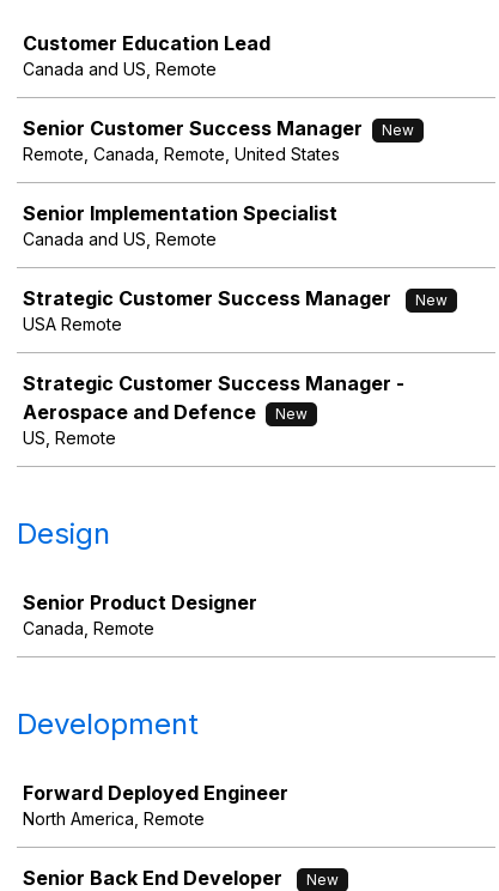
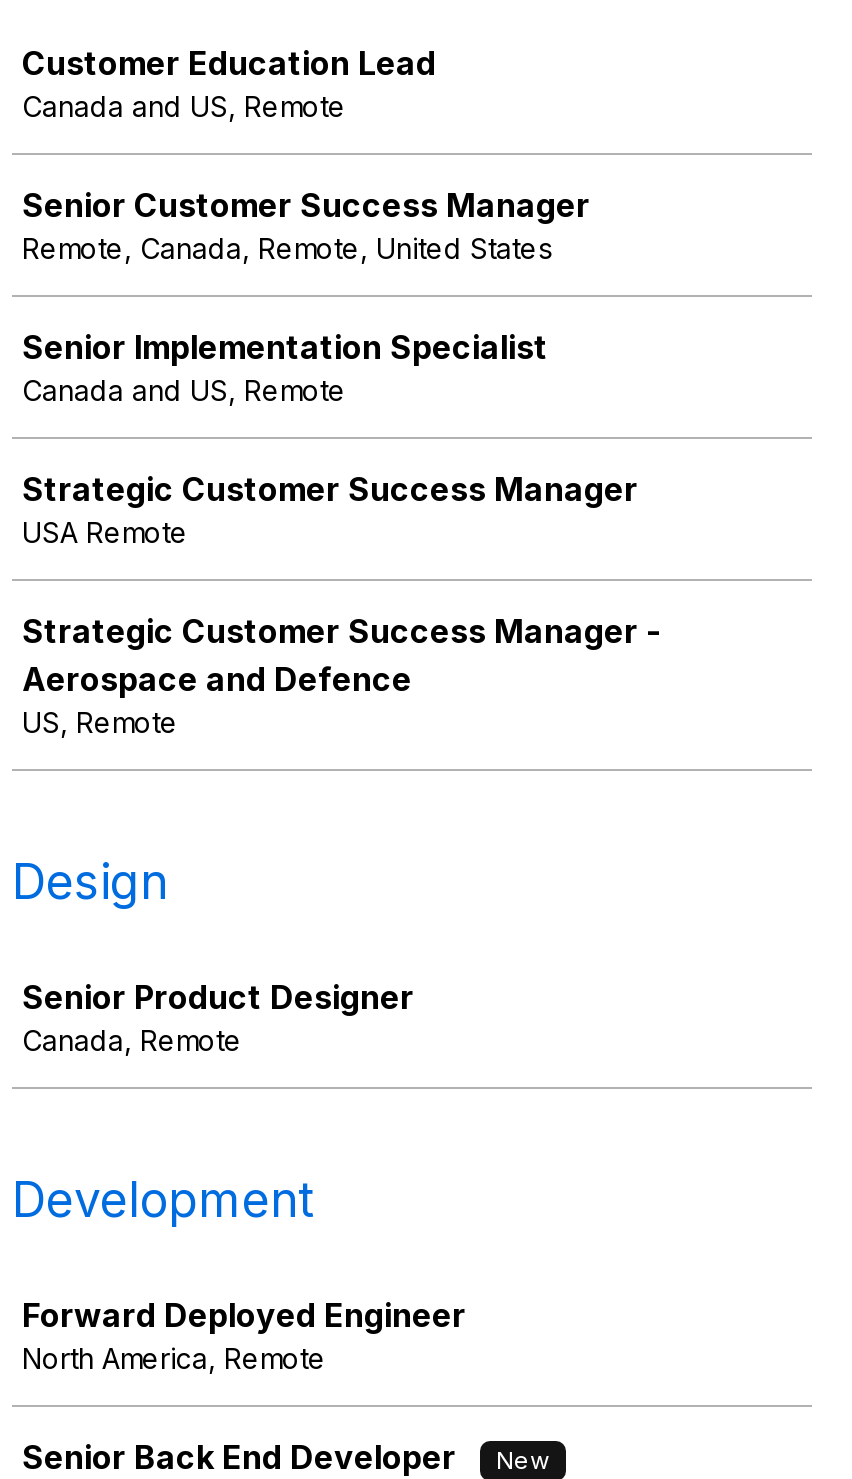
[382,121,414,139] New -> none
[415,291,448,309] New -> none
[275,405,308,423] New -> none

